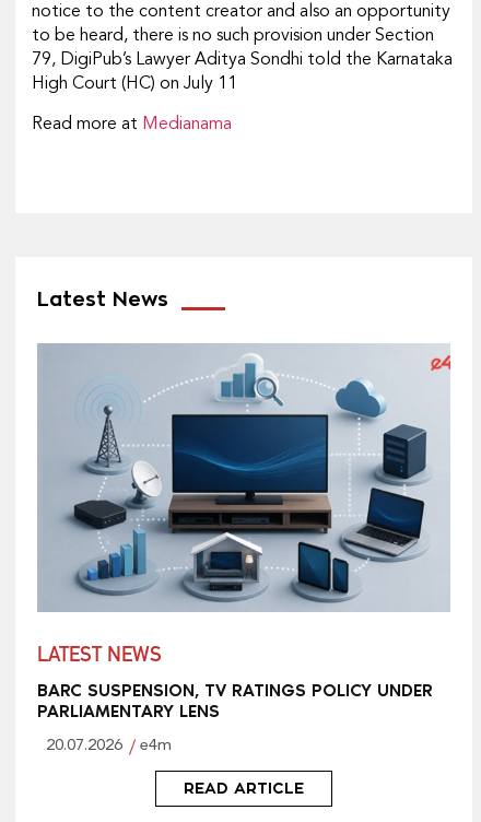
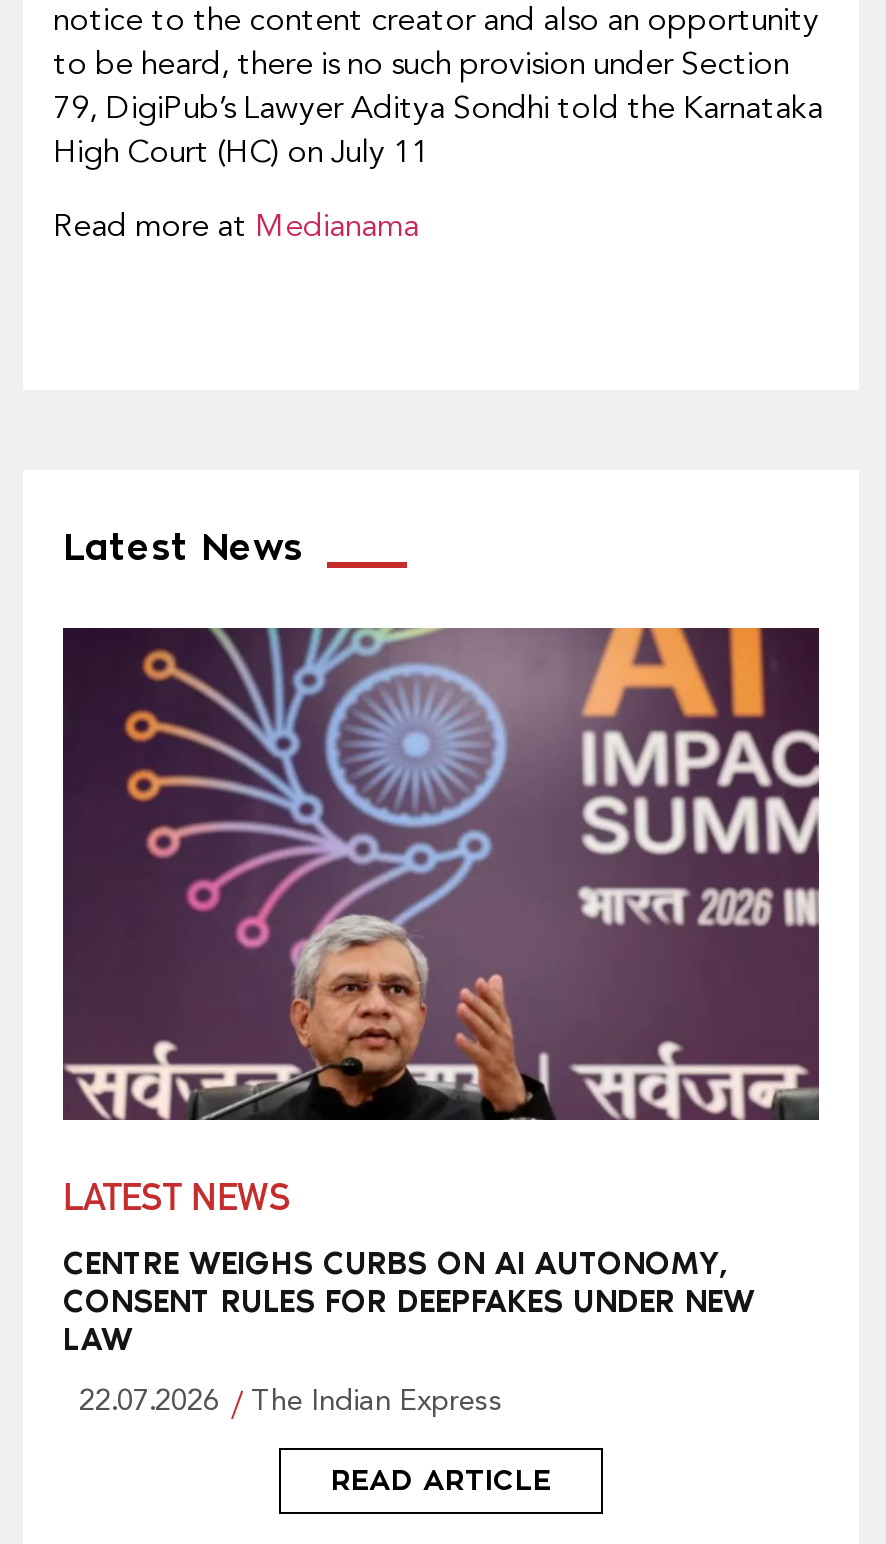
[38,343,451,612] [image] -> [63,626,821,1122] [image]
[37,680,433,721] BARC SUSPENSION, TV RATINGS POLICY UNDER | PARLIAMENTARY LENS -> [63,1244,755,1358] CENTRE WEIGHS CURBS ON AI AUTONOMY, | CONSENT RULES FOR DEEPFAKES UNDER NEW | LAW
[46,738,172,754] 20.07.2026 | e4m -> [79,1388,503,1418] 22.07.2026 | The Indian Express

